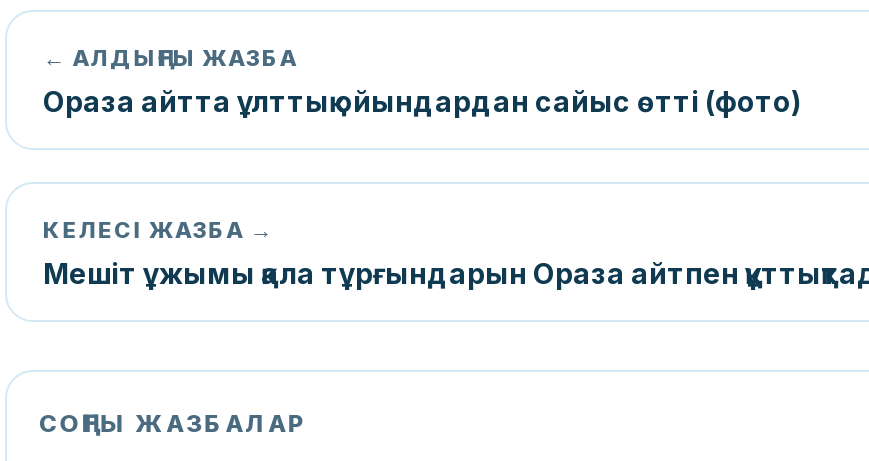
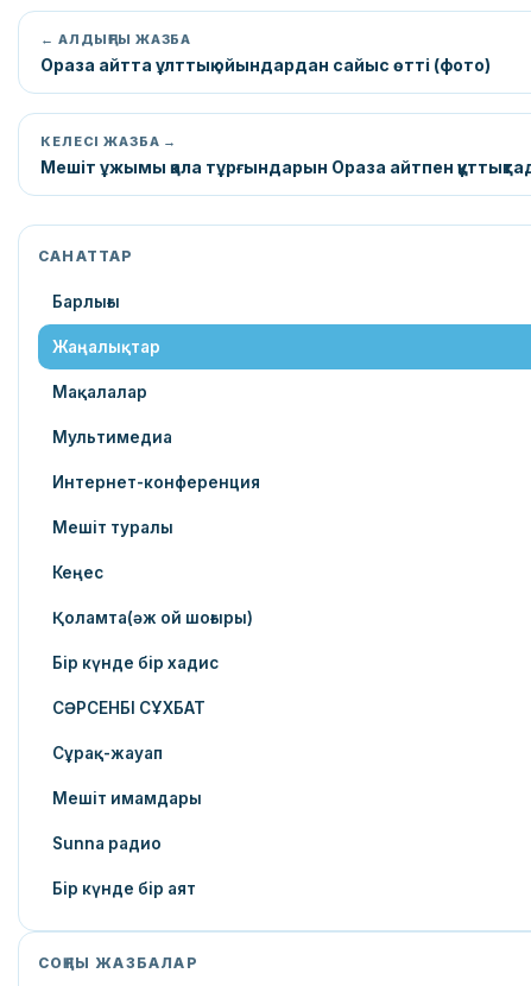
none -> [38,247,260,898] САНАТТАР | Барлығы | Жаңалықтар | Мақалалар | Мультимедиа | Интернет-конференция | Мешіт туралы | Кеңес | Қоламта(әж ой шоғыры) | Бір күнде бір хадис | СӘРСЕНБІ СҰХБАТ | Сұрақ-жауап | Мешіт имамдары | Sunna радио | Бір күнде бір аят

